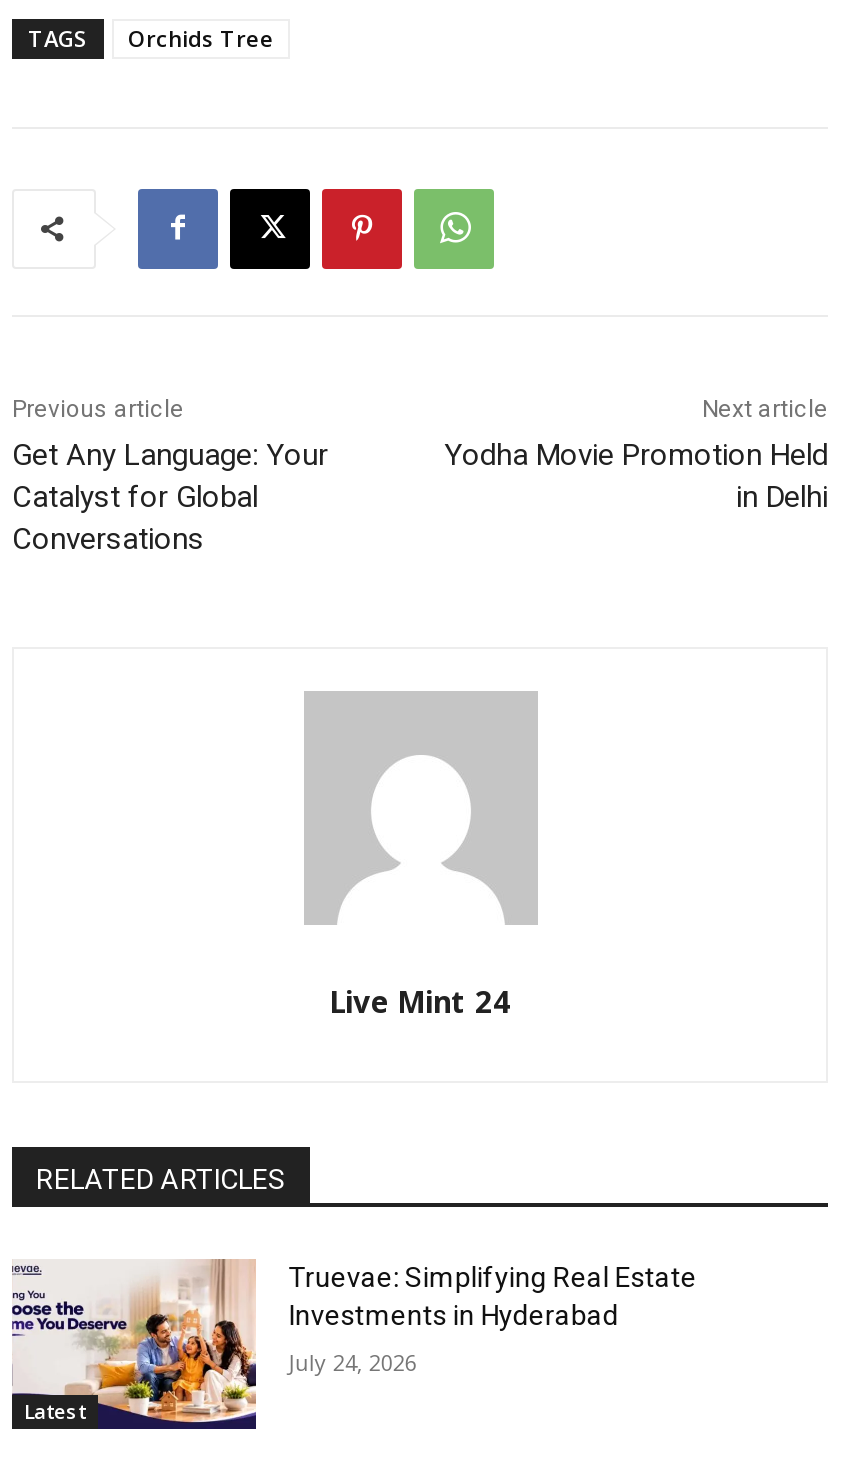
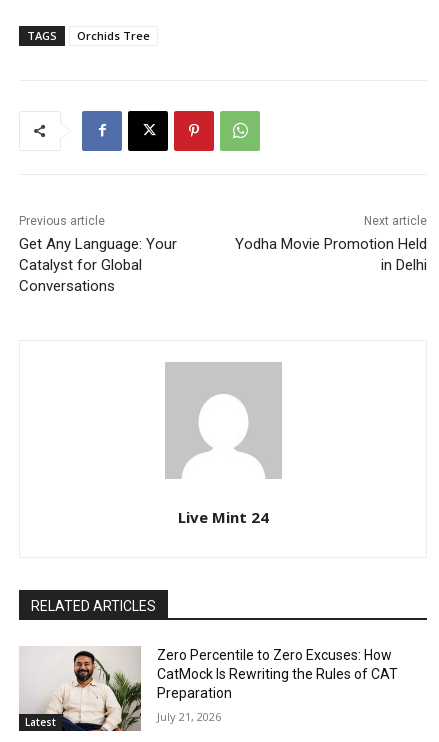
[10,1259,697,1431] [image] | Truevae: Simplifying Real Estate | Investments in Hyderabad -> [20,647,398,732] [image] | Zero Percentile to Zero Excuses: How | CatMock Is Rewriting the Rules of CAT | Preparation
[289,1346,417,1376] July 24, 2026 -> [157,709,221,724] July 21, 2026

